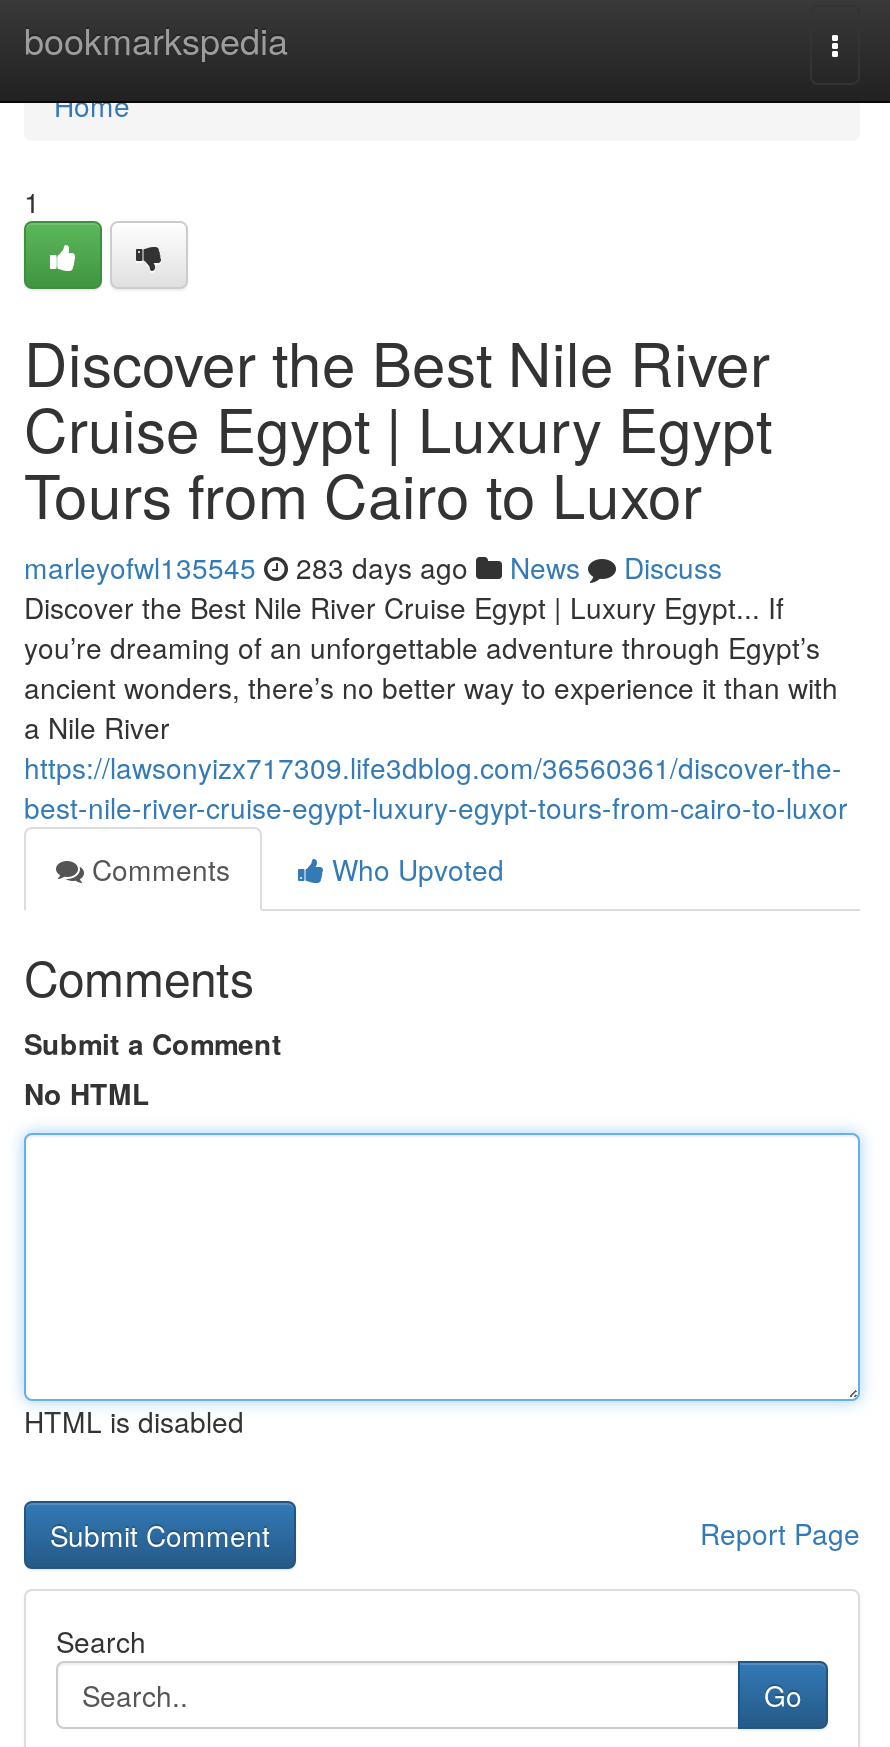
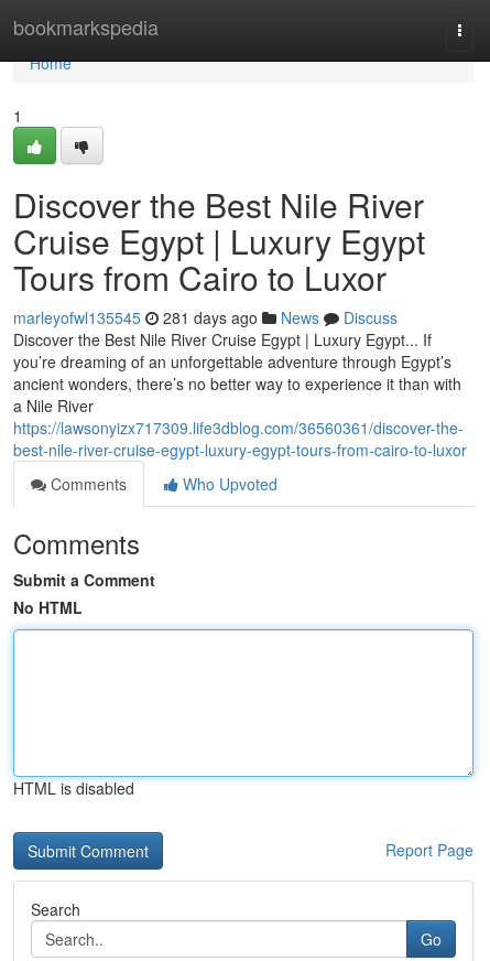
[24,547,722,587] marleyofwl135545 283 days ago News Discuss -> [13,306,398,328] marleyofwl135545 281 days ago News Discuss

